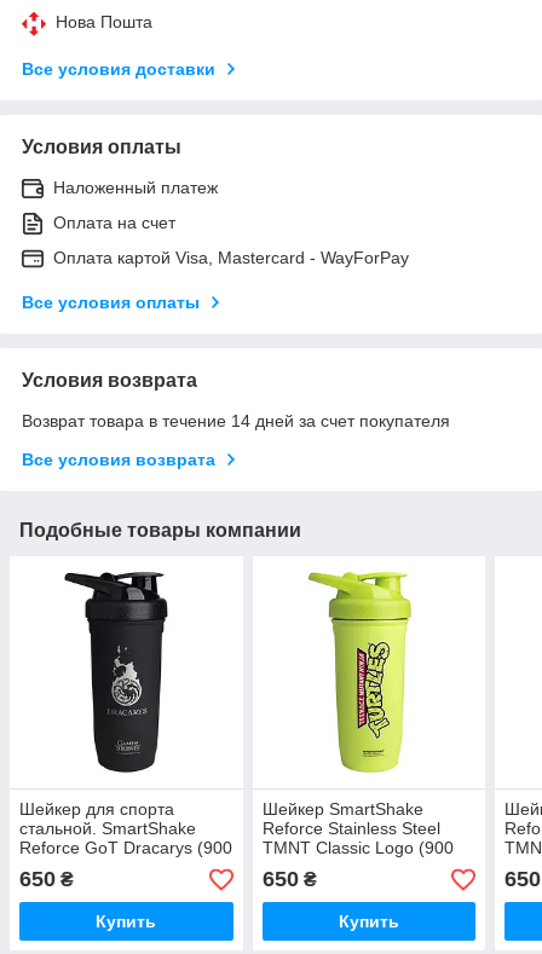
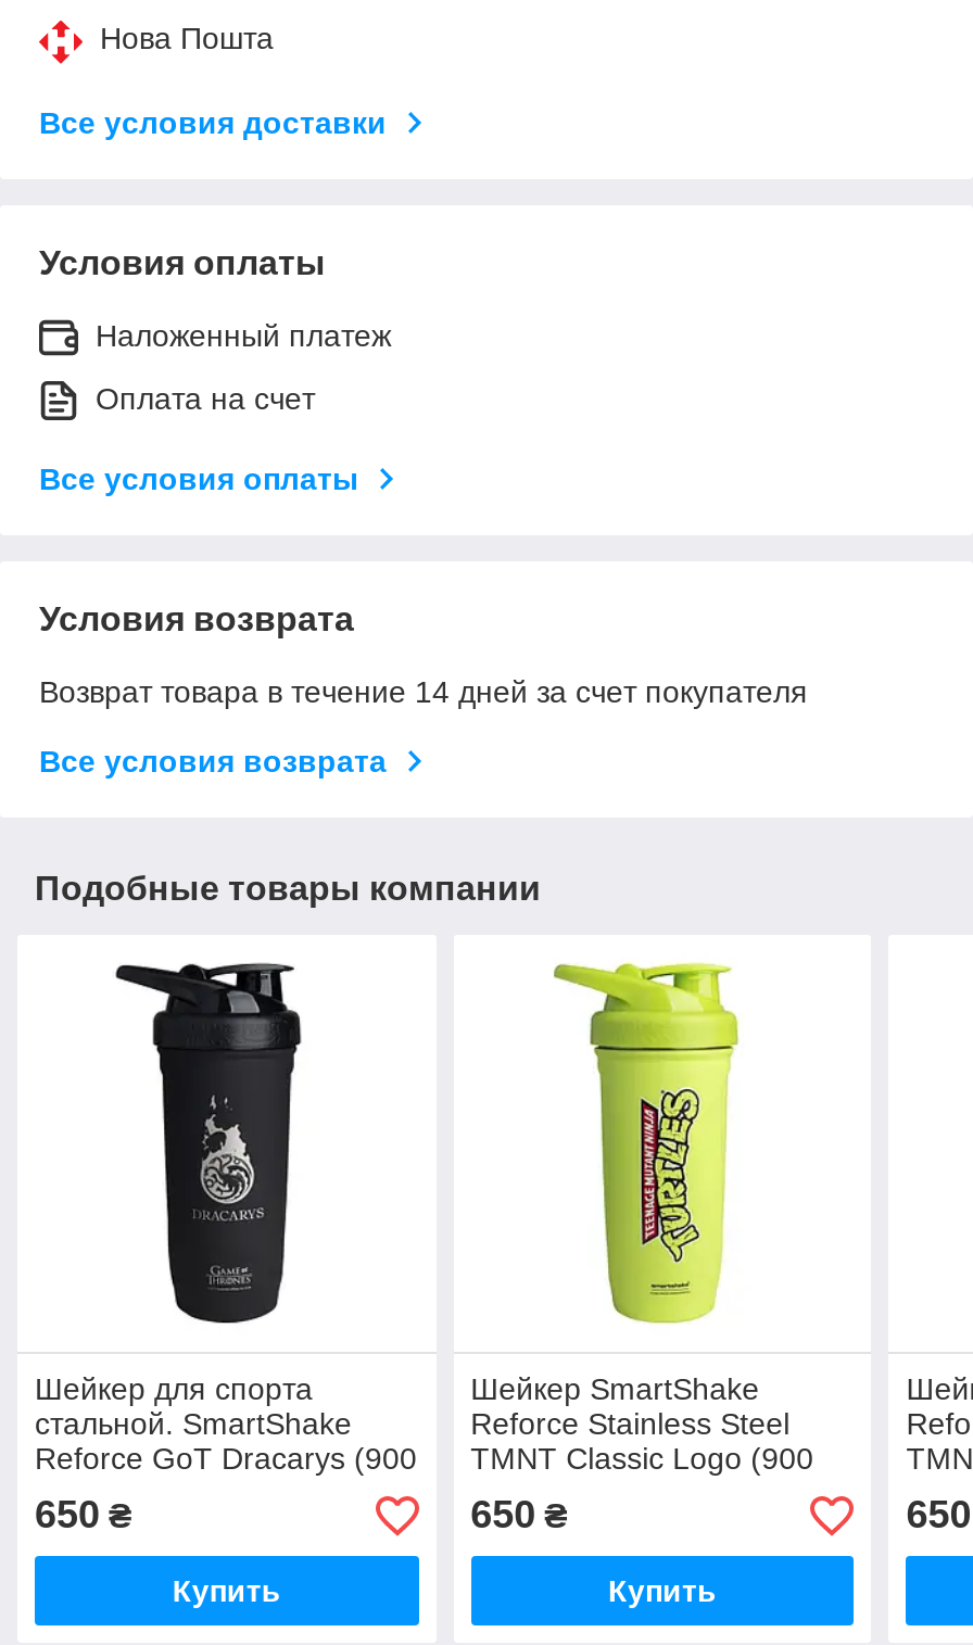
[53,248,409,267] Оплата картой Visa, Mastercard - WayForPay -> none

